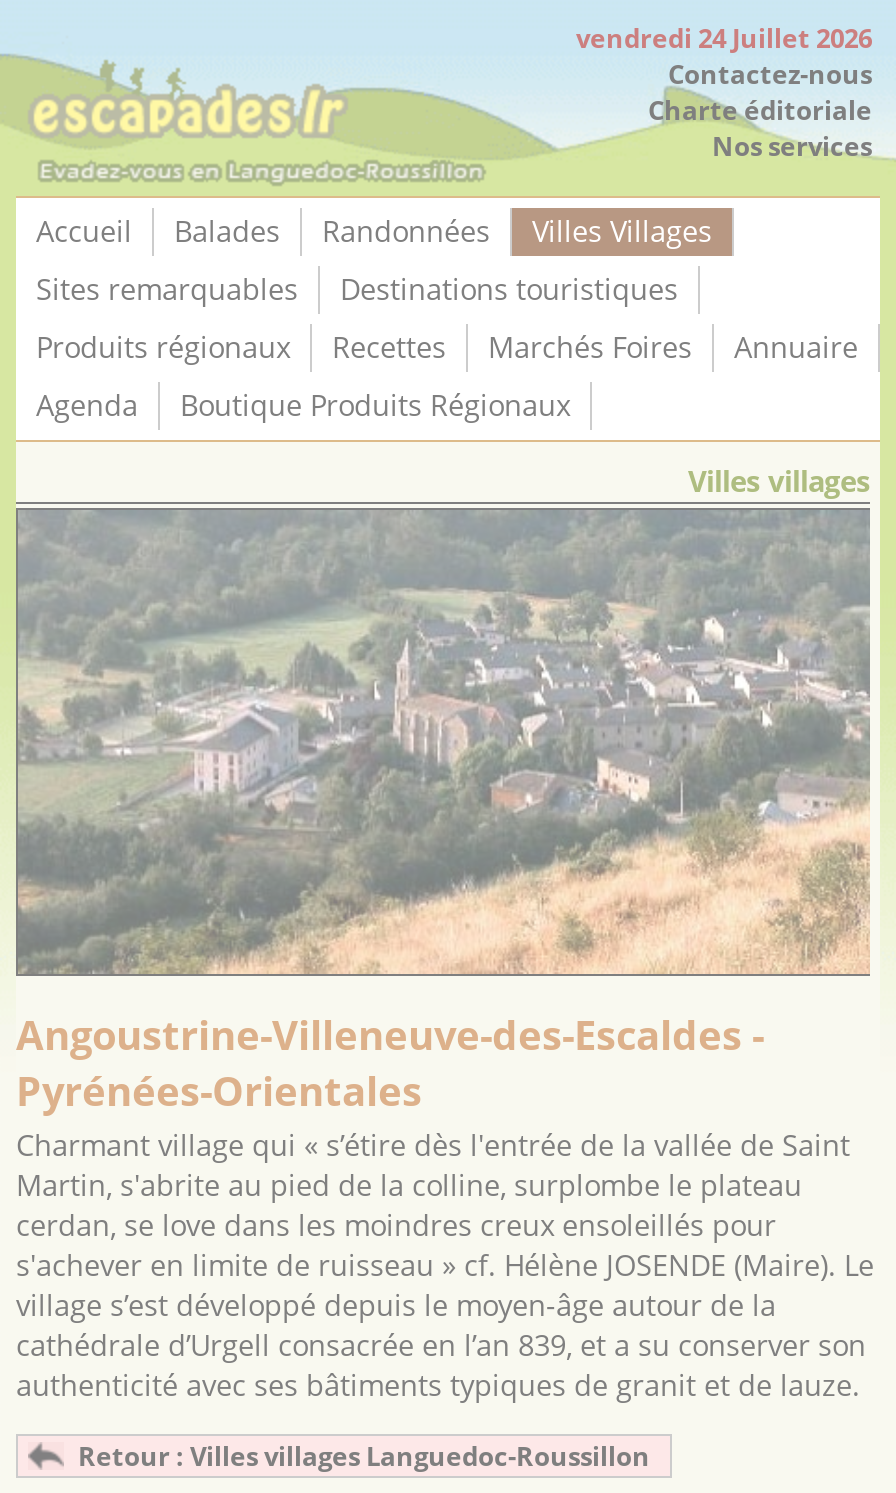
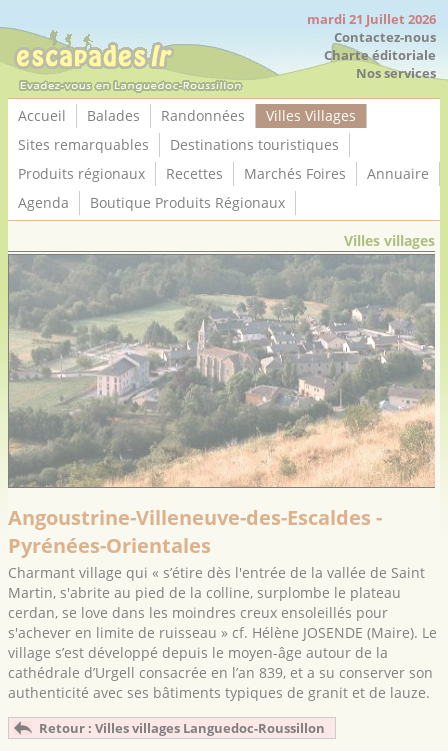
[576,20,872,56] vendredi 24 Juillet 2026 -> [307,10,436,28] mardi 21 Juillet 2026

